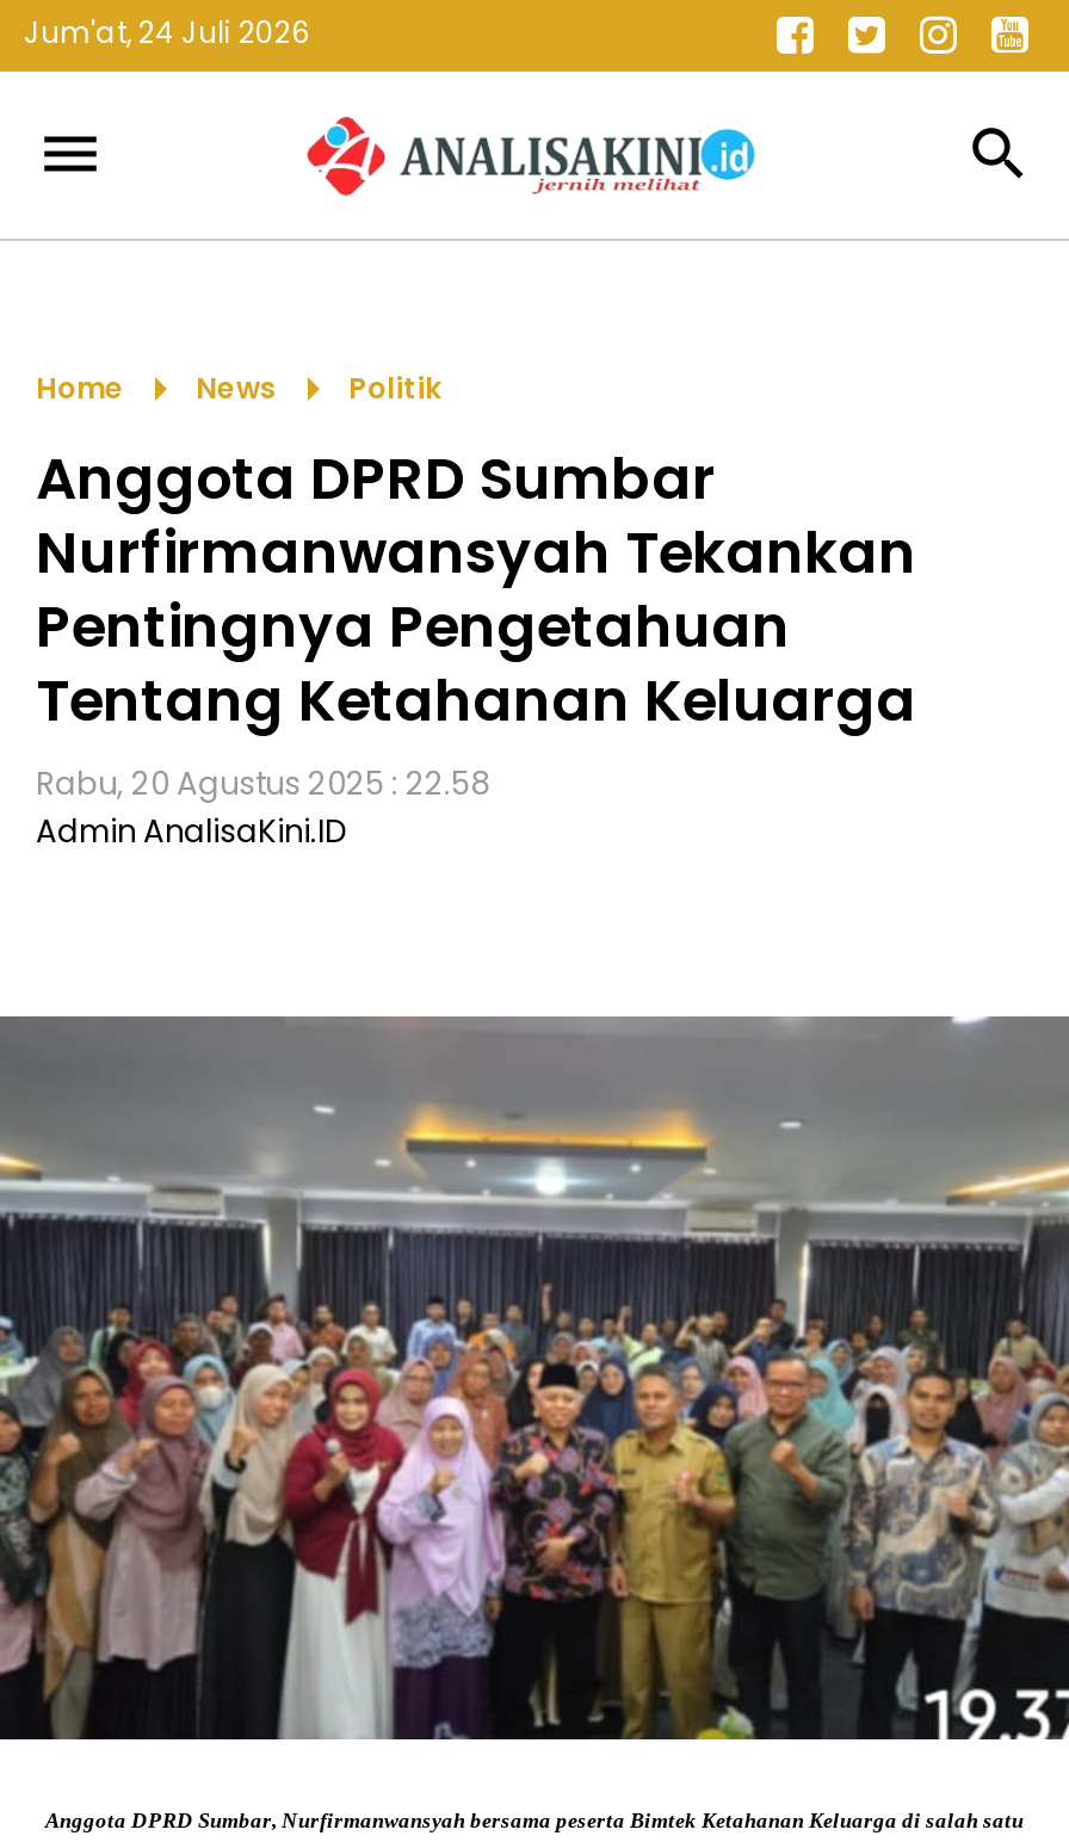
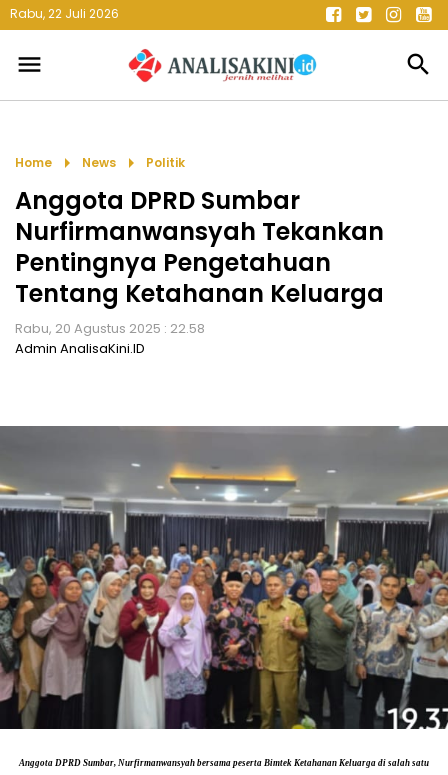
[24,12,310,52] Jum'at, 24 Juli 2026 -> [10,5,119,22] Rabu, 22 Juli 2026

